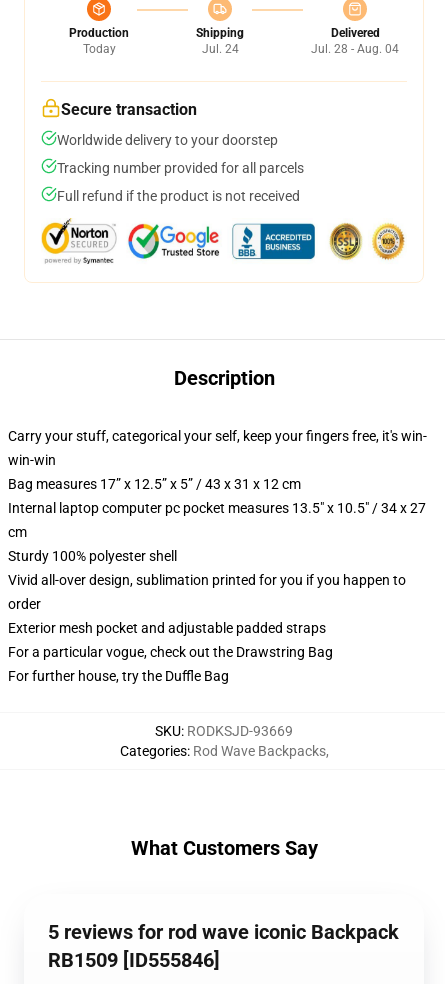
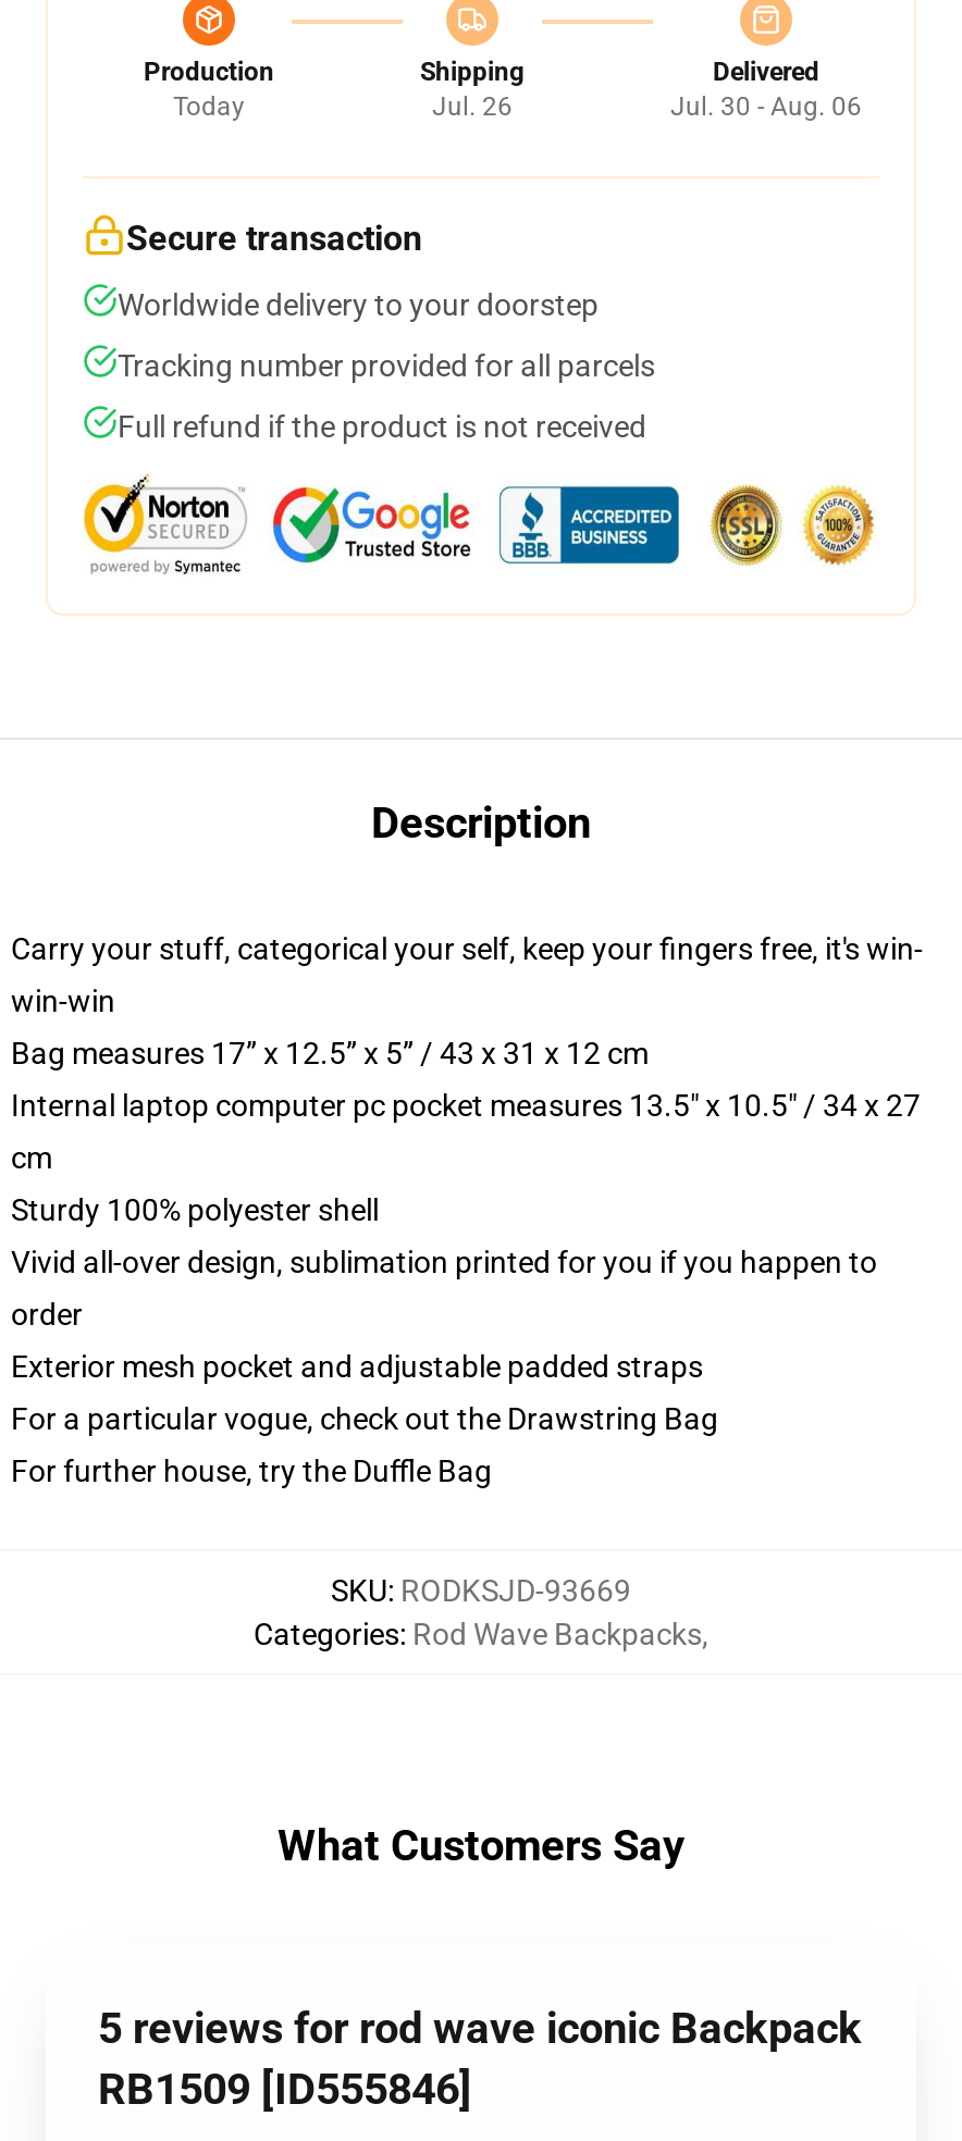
[201,42,238,56] Jul. 24 -> [432,91,513,122] Jul. 26
[311,42,399,56] Jul. 28 - Aug. 04 -> [670,91,862,122] Jul. 30 - Aug. 06

